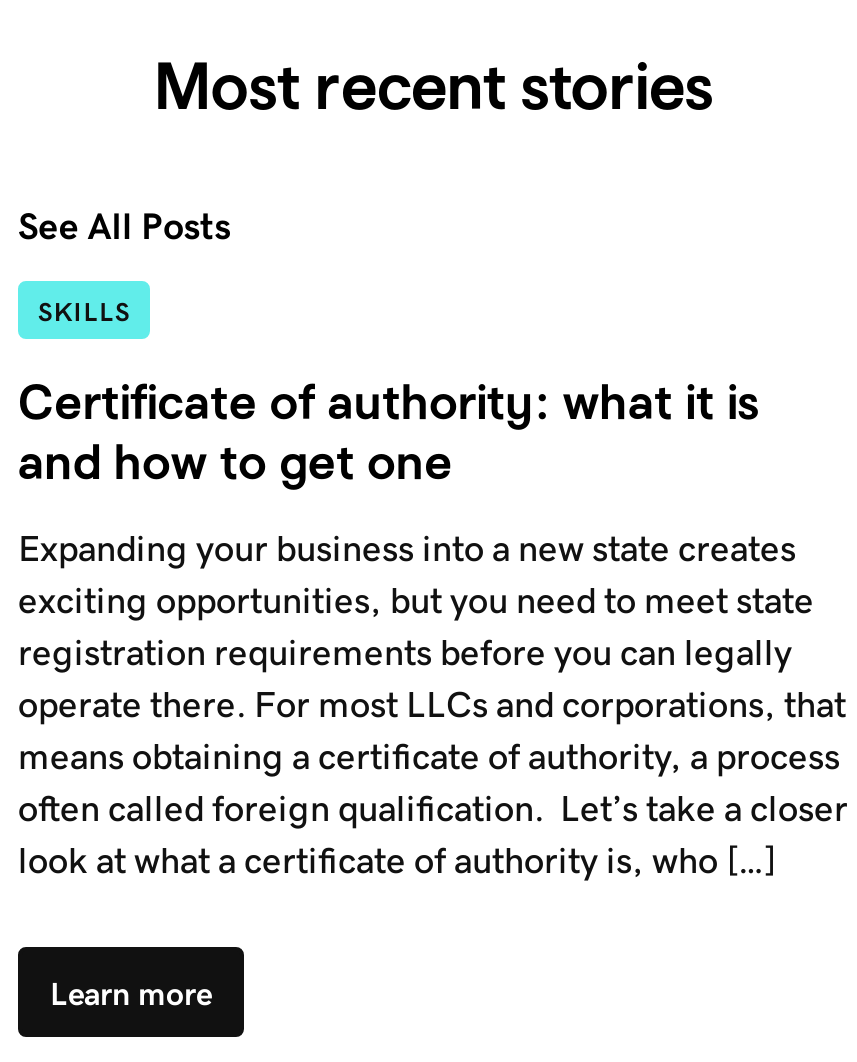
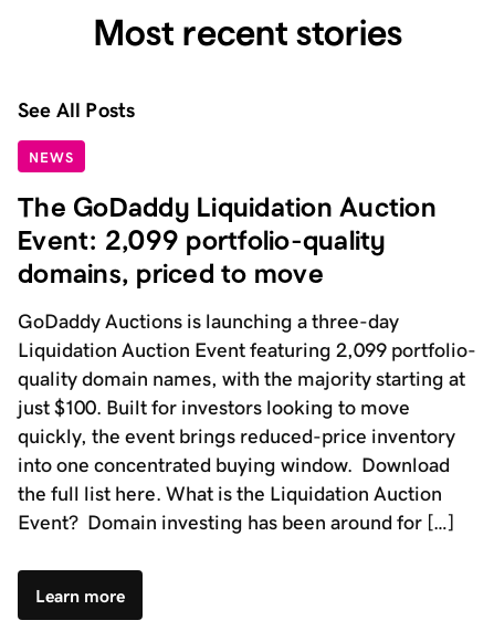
[38,298,131,328] SKILLS -> [29,149,74,166] NEWS
[18,374,760,490] Certificate of authority: what it is | and how to get one -> [18,191,436,288] The GoDaddy Liquidation Auction | Event: 2,099 portfolio-quality | domains, priced to move
[18,530,848,882] Expanding your business into a new state creates | exciting opportunities, but you need to meet state | registration requirements before you can legally | operate there. For most LLCs and corporations, that | means obtaining a certificate of authority, a process | often called foreign qualification. Let’s take a closer | look at what a certificate of authority is, who […] -> [18,311,476,534] GoDaddy Auctions is launching a three-day | Liquidation Auction Event featuring 2,099 portfolio- | quality domain names, with the majority starting at | just $100. Built for investors looking to move | quickly, the event brings reduced-price inventory | into one concentrated buying window. Download | the full list here. What is the Liquidation Auction | Event? Domain investing has been around for […]

